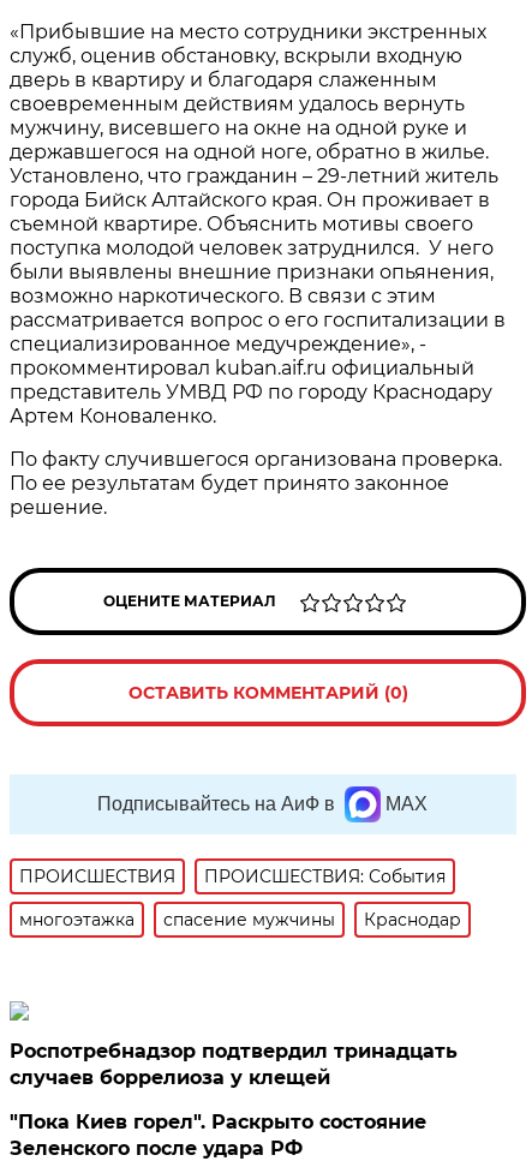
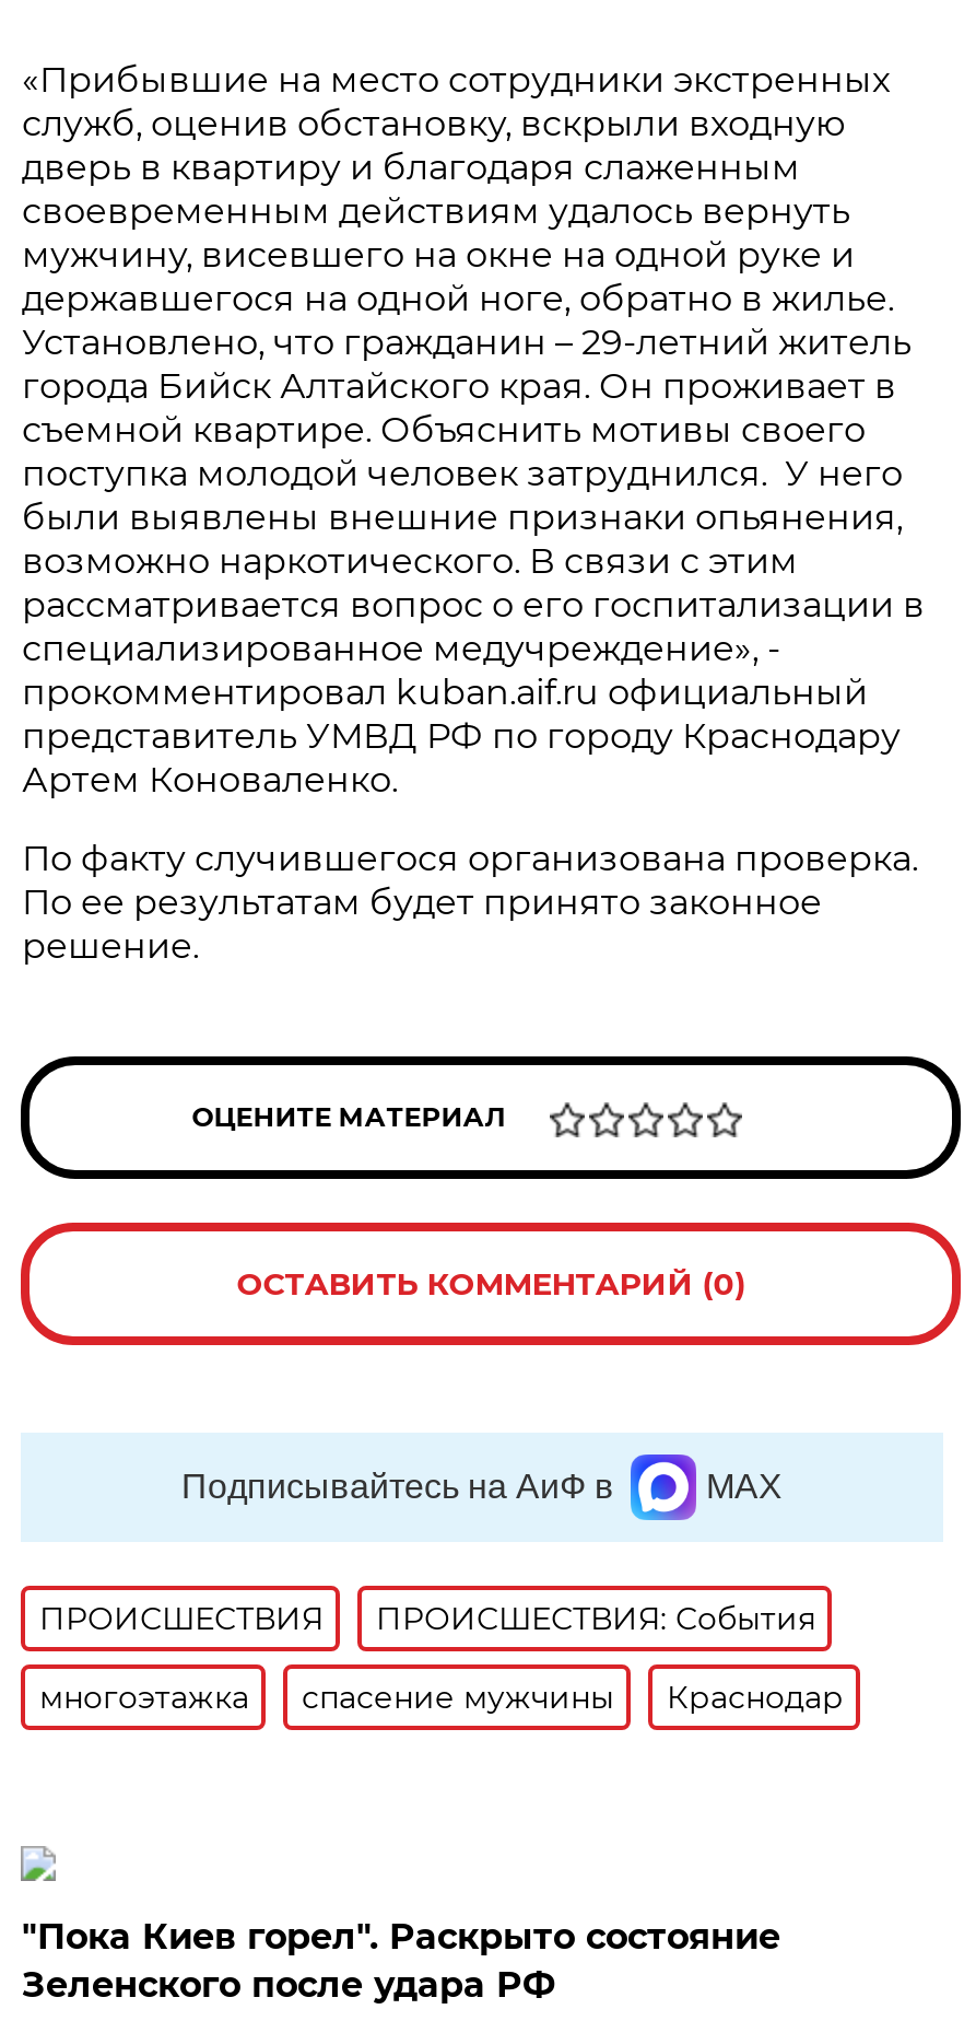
[10,1040,458,1089] Роспотребнадзор подтвердил тринадцать | случаев боррелиоза у клещей -> none

